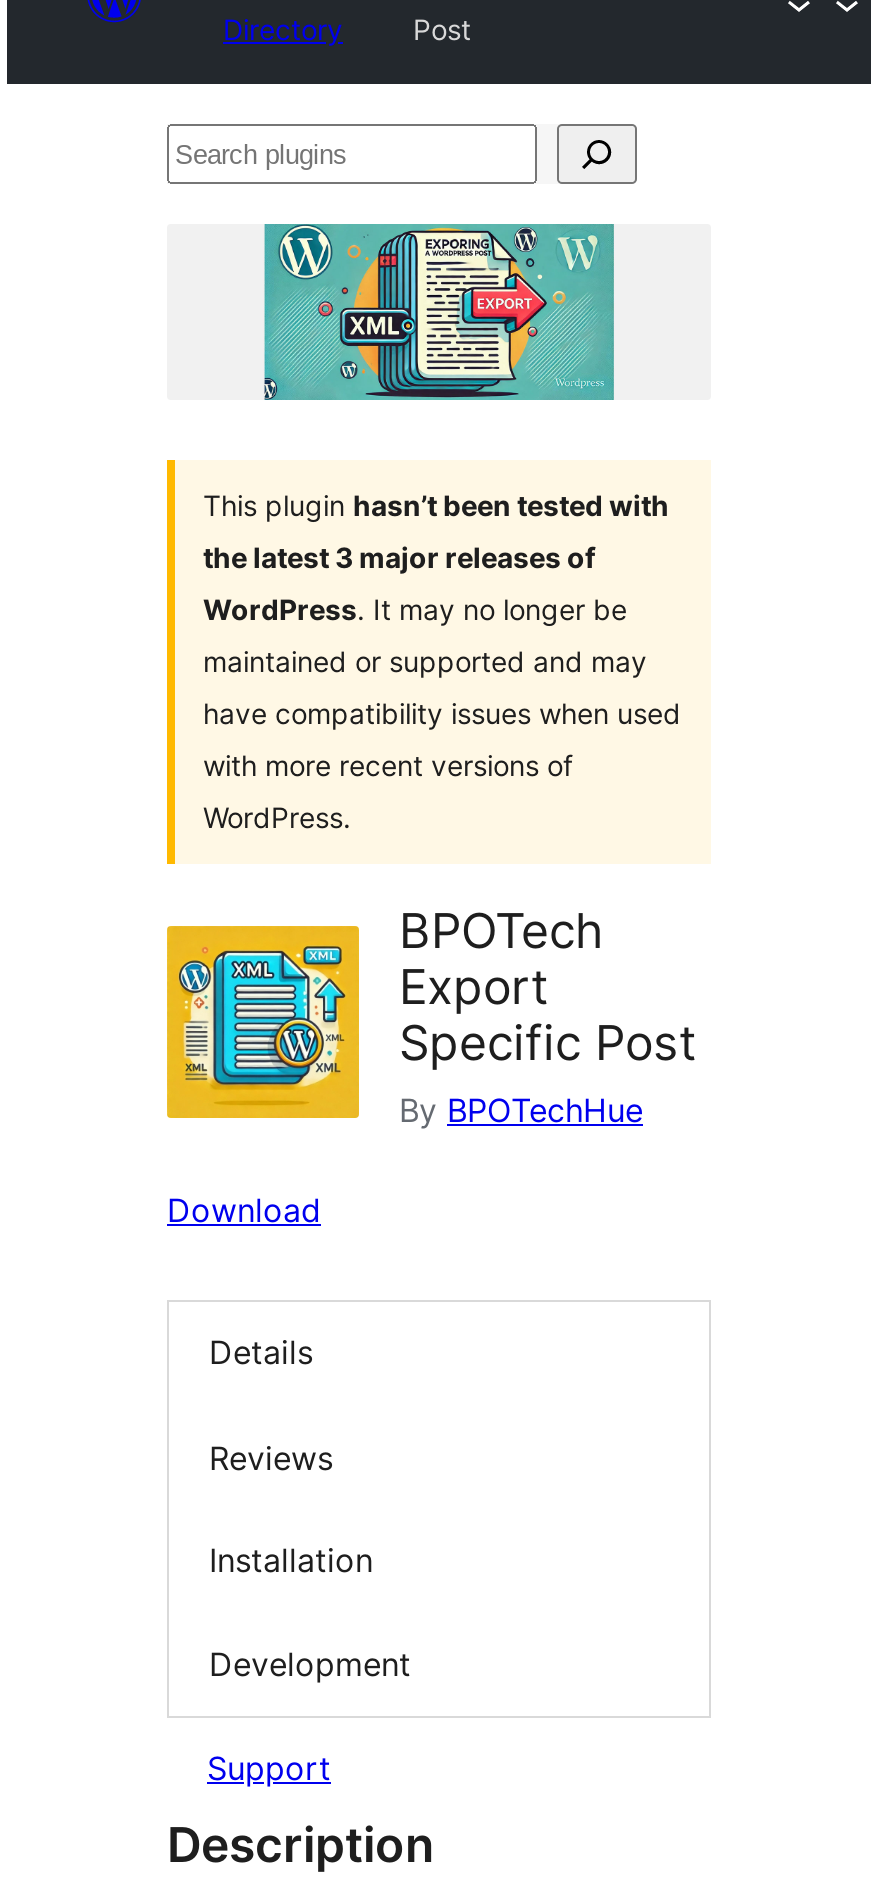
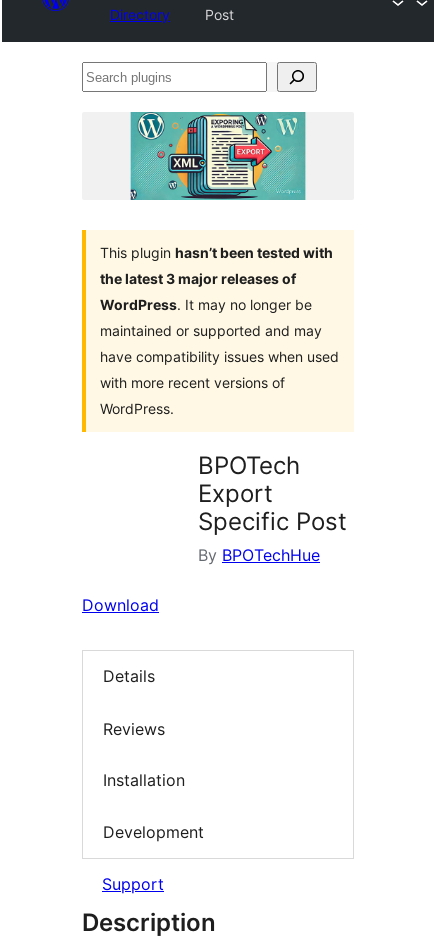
[165,924,361,1120] [image] -> none

